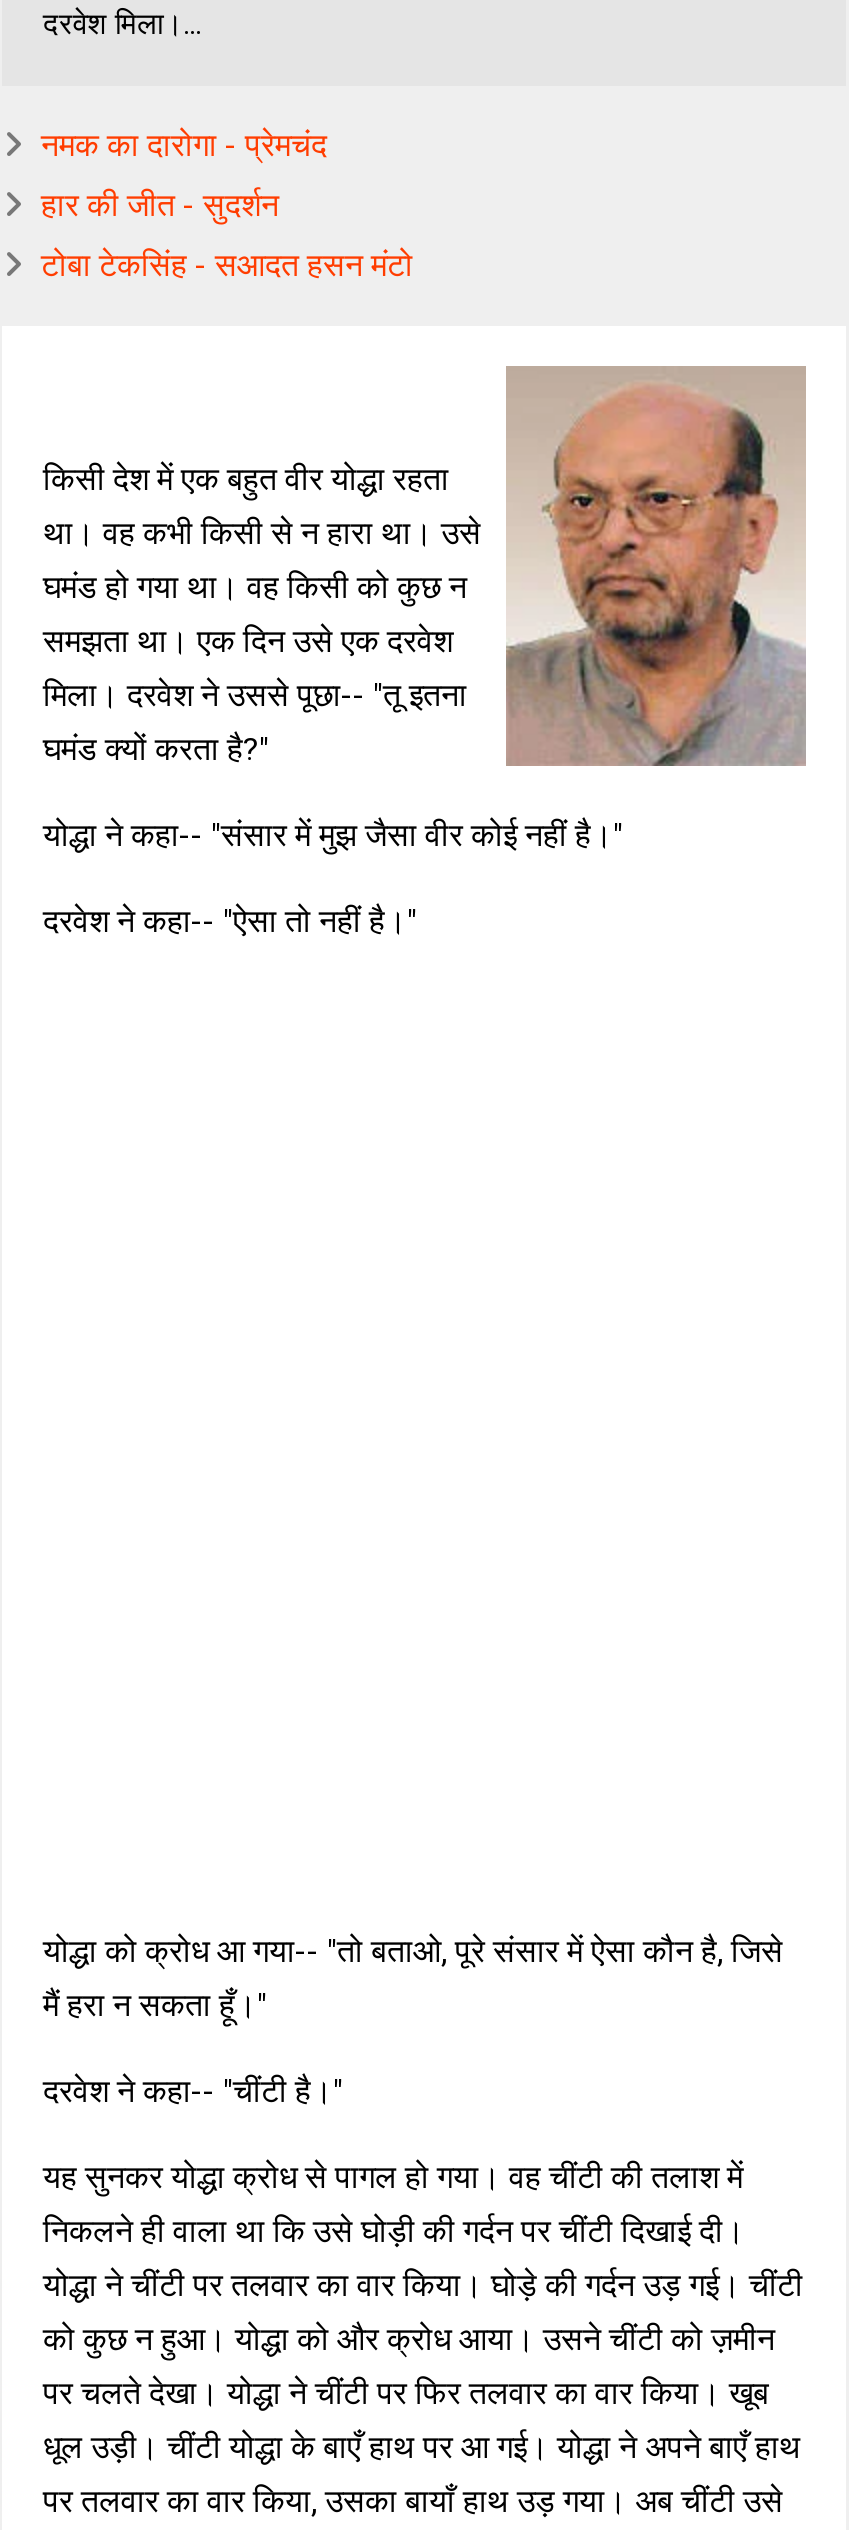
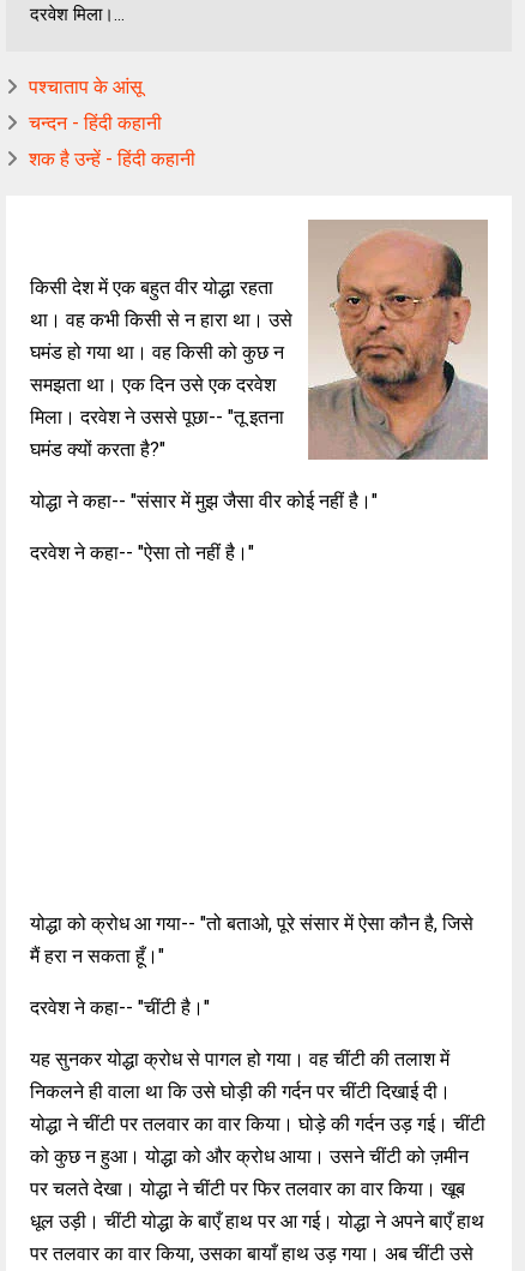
[41,126,327,164] नमक का दारोगा - प्रेमचंद -> [29,76,143,98] पश्चाताप के आंसू
[41,186,279,224] हार की जीत - सुदर्शन -> [29,112,162,134] चन्दन - हिंदी कहानी
[41,246,413,284] टोबा टेकसिंह - सआदत हसन मंटो -> [29,148,196,170] शक है उन्हें - हिंदी कहानी

